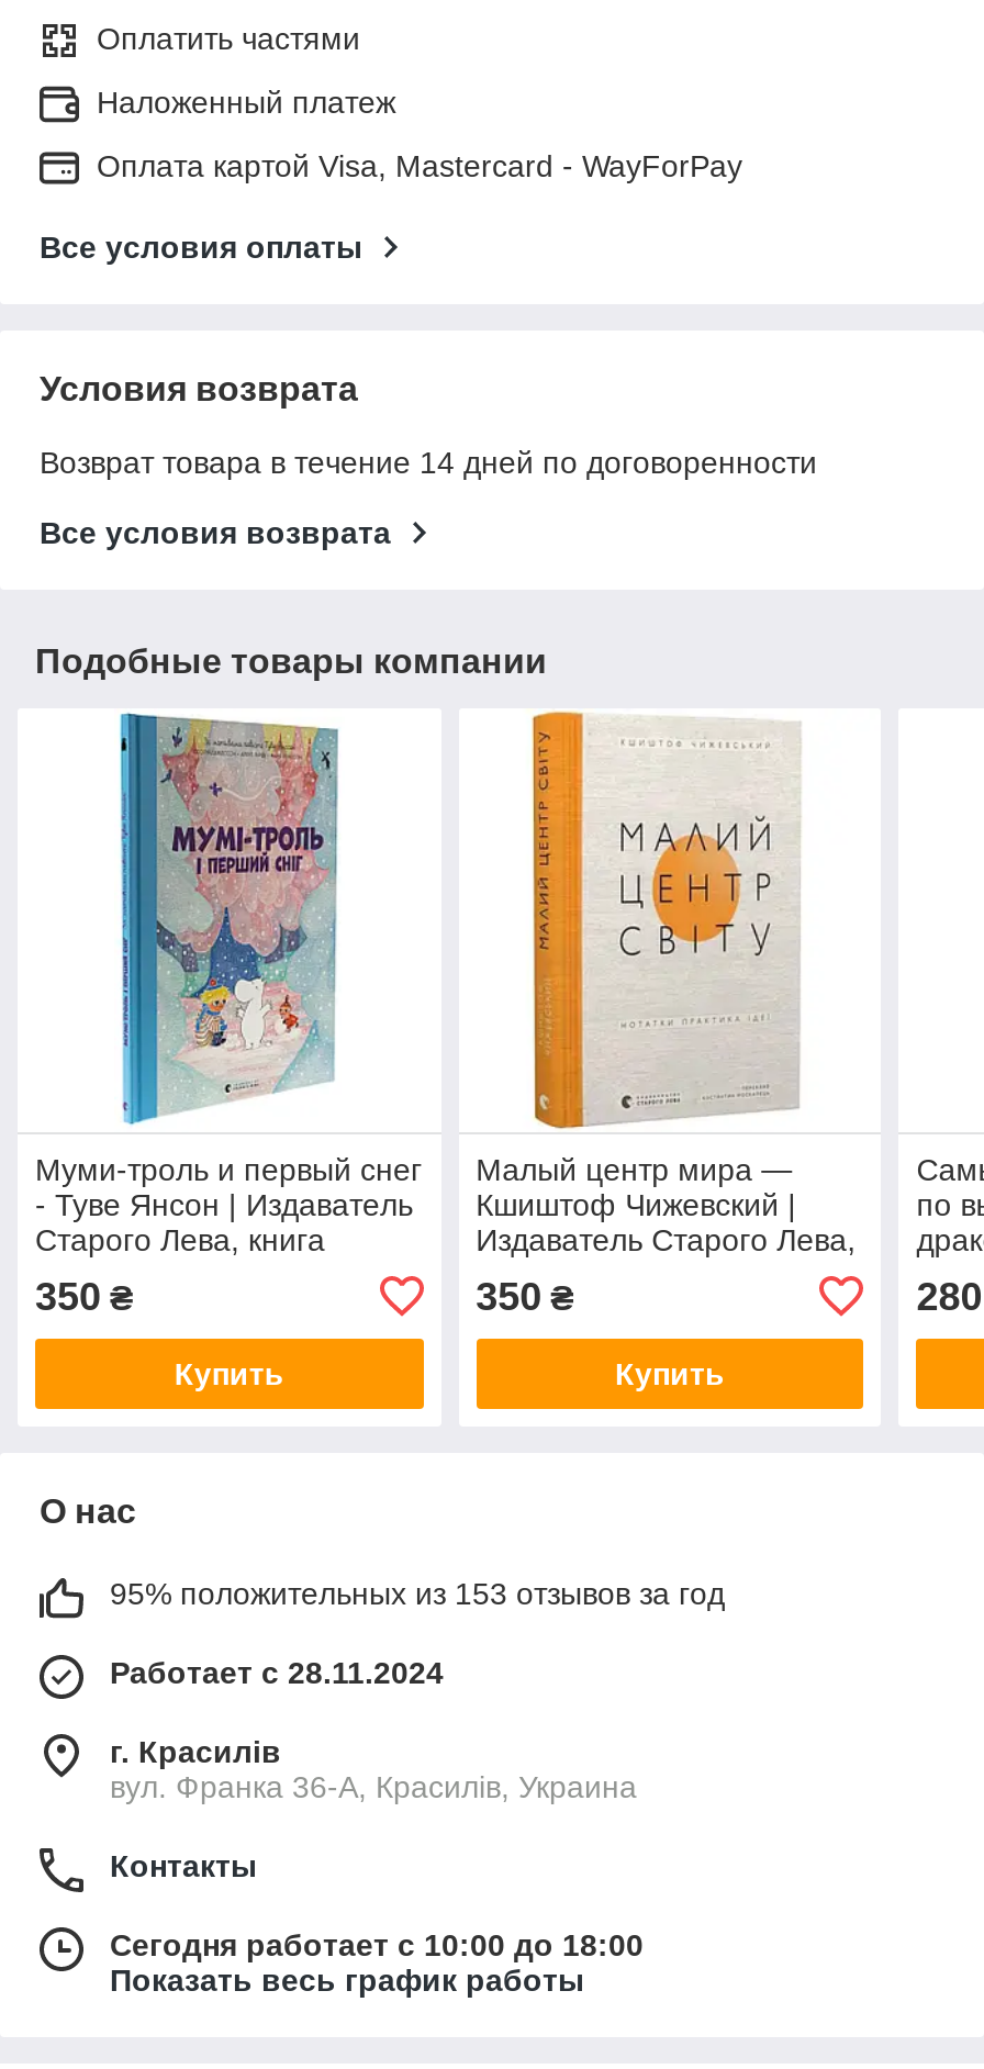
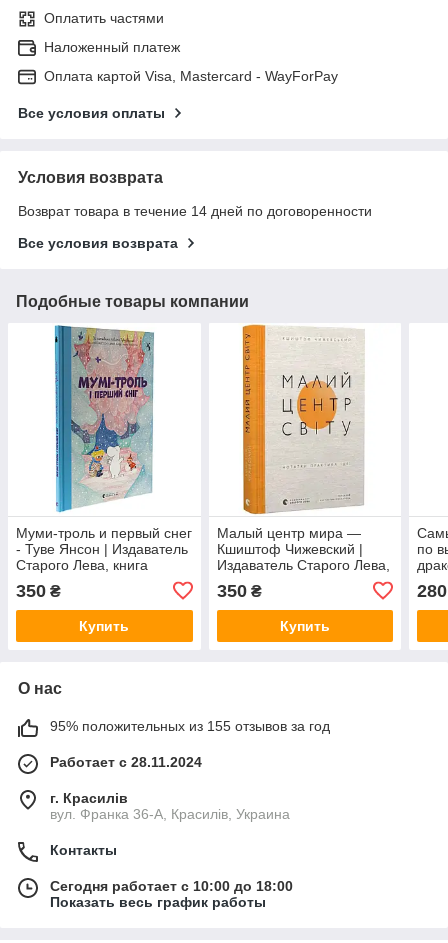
[110,1575,725,1611] 95% положительных из 153 отзывов за год -> [50,718,330,734] 95% положительных из 155 отзывов за год

